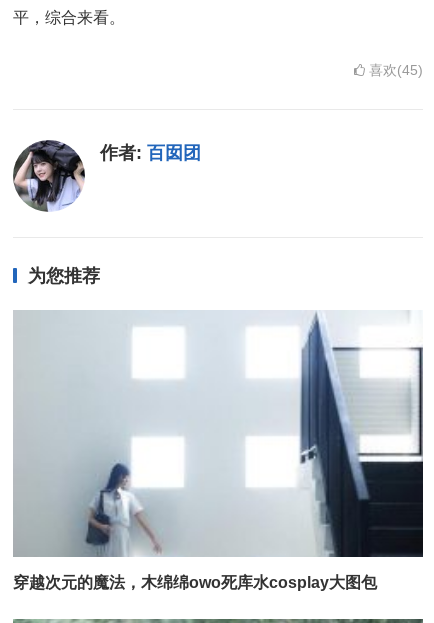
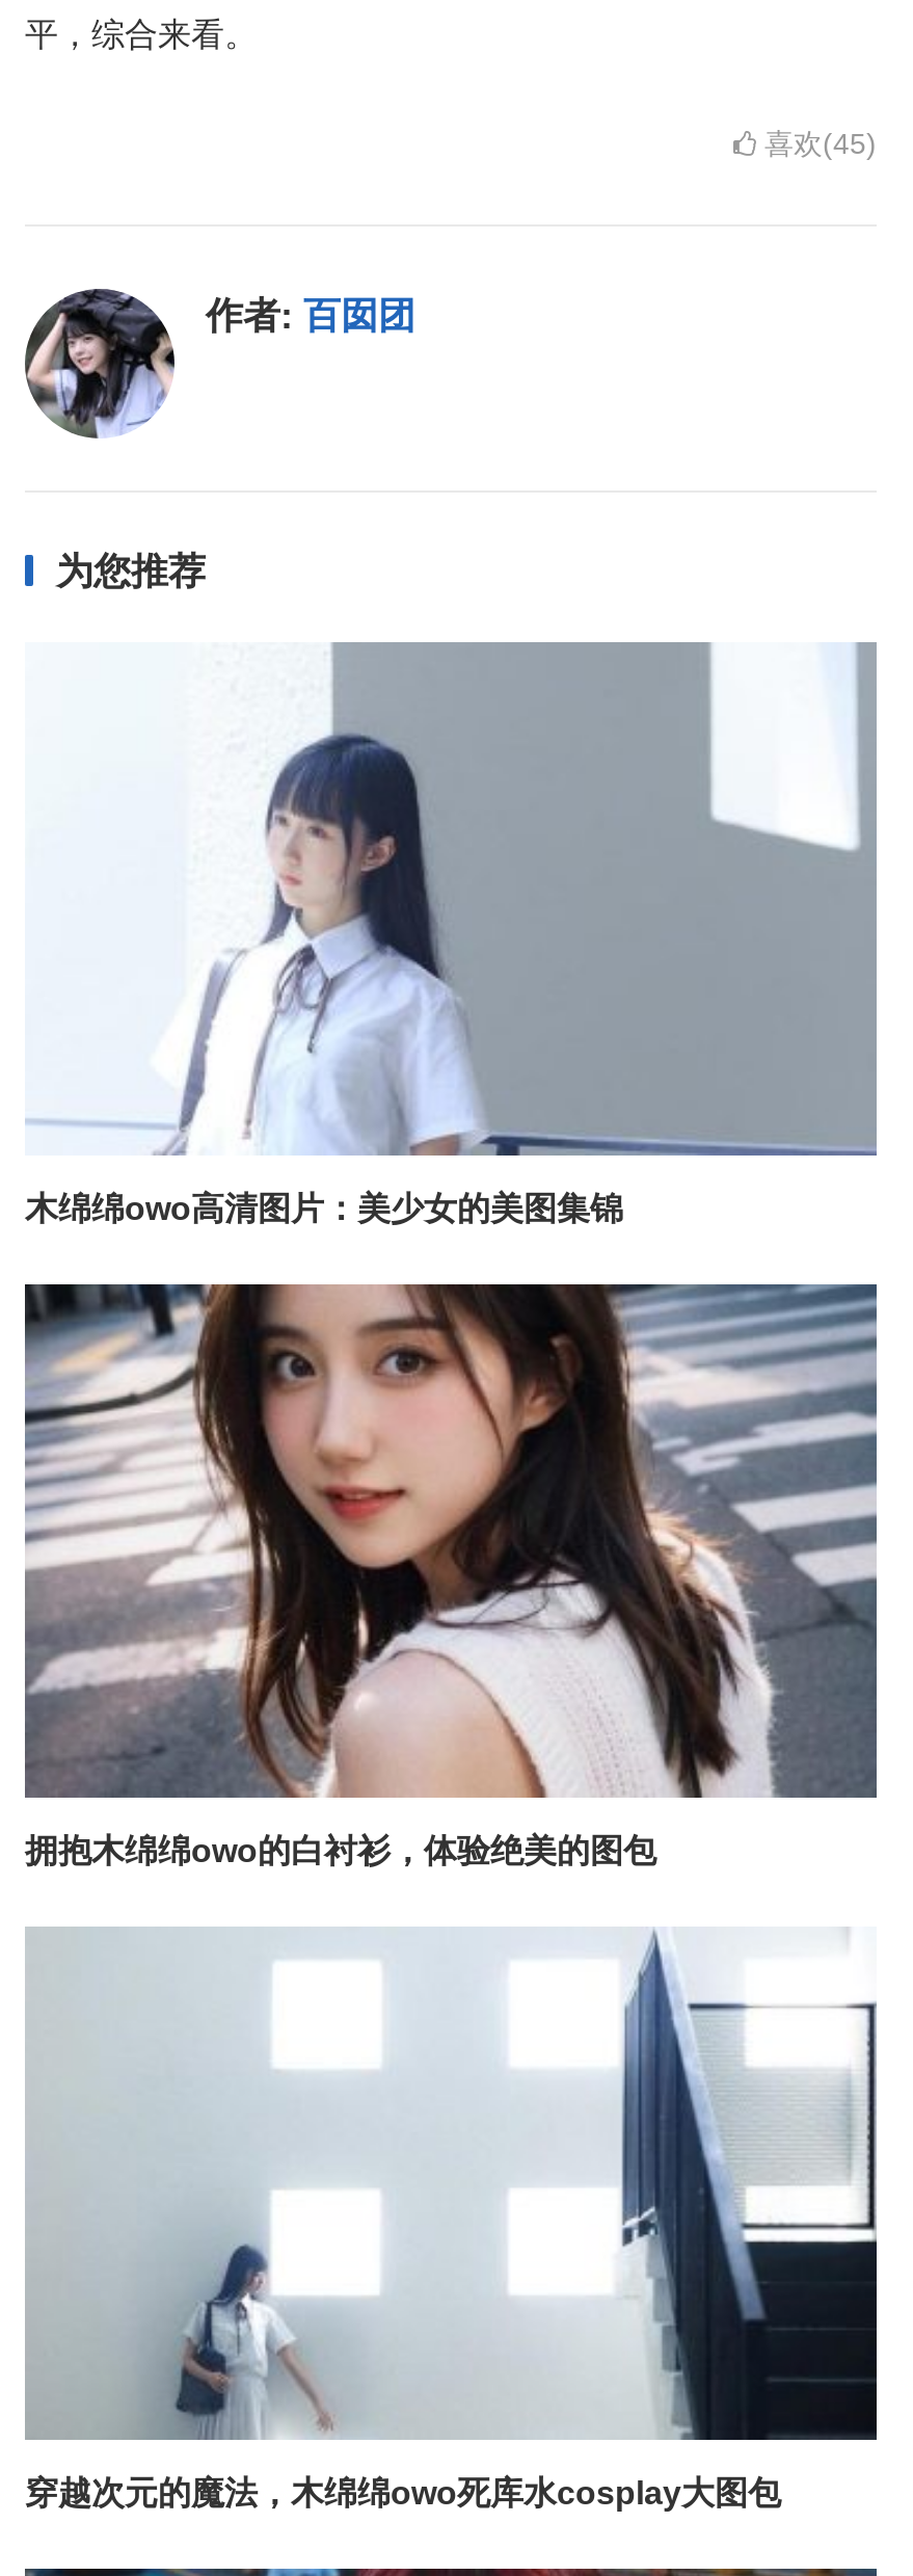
none -> [23,1282,877,1868] [image] | 拥抱木绵绵owo的白衬衫，体验绝美的图包
none -> [25,642,877,1226] [image] | 木绵绵owo高清图片：美少女的美图集锦

